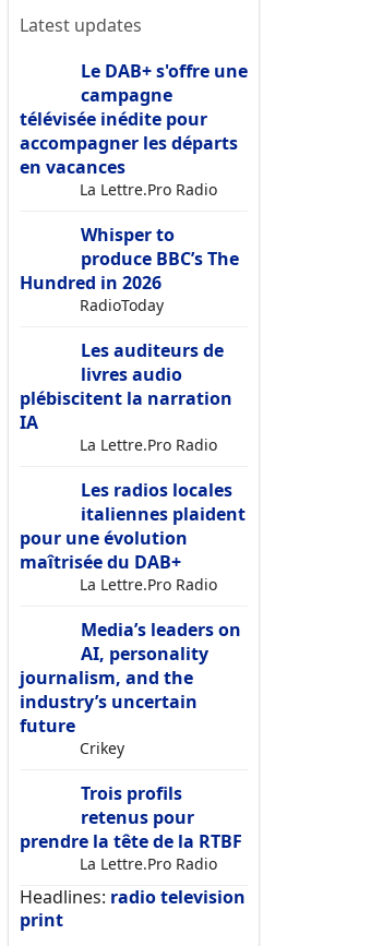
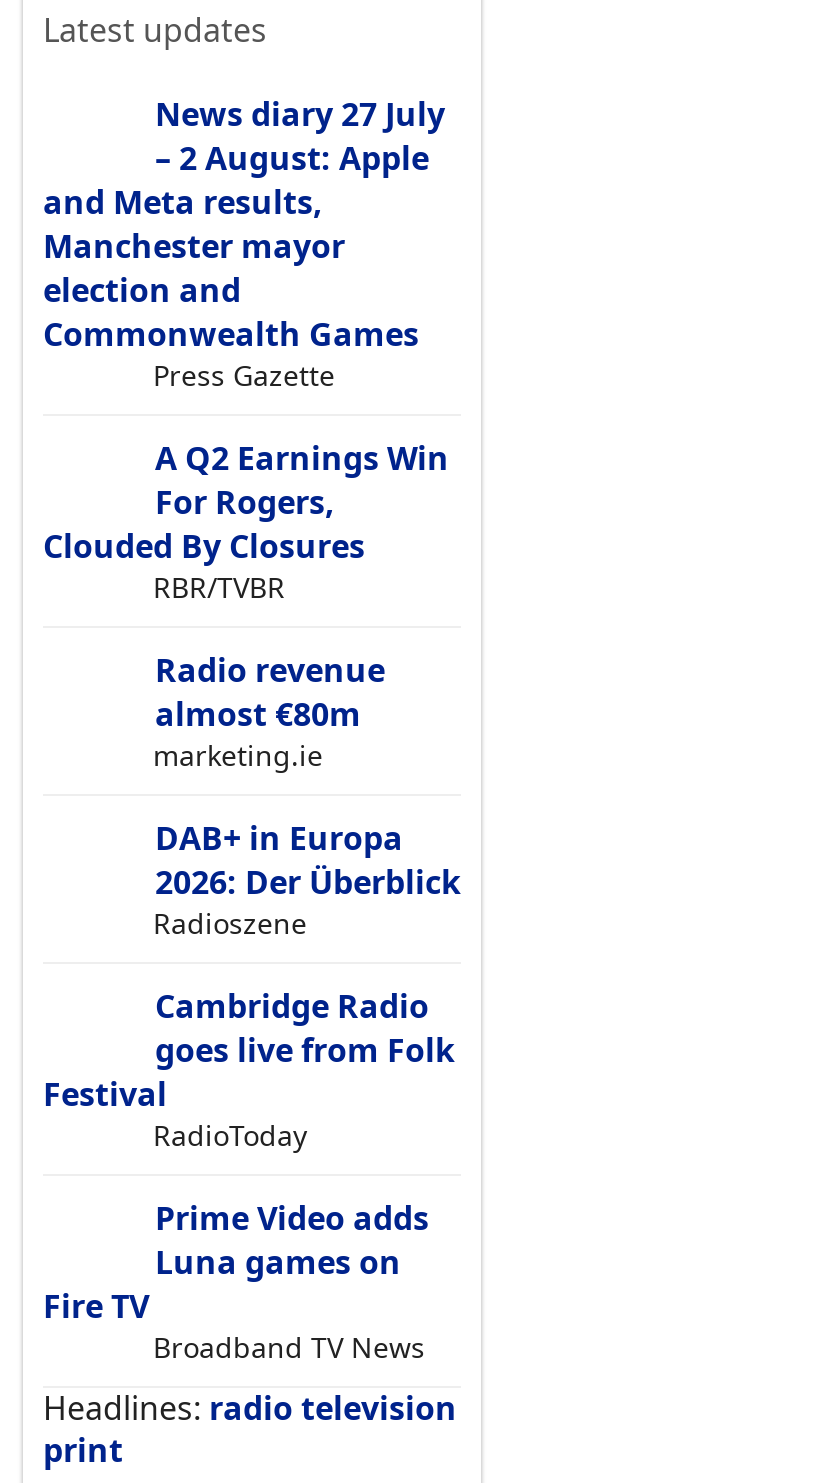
[20,59,248,295] Le DAB+ s'offre une | campagne | télévisée inédite pour | accompagner les départs | en vacances | La Lettre.Pro Radio | Whisper to | produce BBC’s The | Hundred in 2026 -> [43,93,461,1117] News diary 27 July | – 2 August: Apple | and Meta results, | Manchester mayor | election and | Commonwealth Games | Press Gazette | A Q2 Earnings Win | For Rogers, | Clouded By Closures | RBR/TVBR | Radio revenue | almost €80m | marketing.ie | DAB+ in Europa | 2026: Der Überblick | Radioszene | Cambridge Radio | goes live from Folk | Festival
moved [80,295,164,316] -> [153,1117,307,1155]: RadioToday
[20,339,246,874] Les auditeurs de | livres audio | plébiscitent la narration | IA | La Lettre.Pro Radio | Les radios locales | italiennes plaident | pour une évolution | maîtrisée du DAB+ | La Lettre.Pro Radio | Media’s leaders on | AI, personality | journalism, and the | industry’s uncertain | future | Crikey | Trois profils | retenus pour | prendre la tête de la RTBF | La Lettre.Pro Radio -> [43,1197,429,1367] Prime Video adds | Luna games on | Fire TV | Broadband TV News

